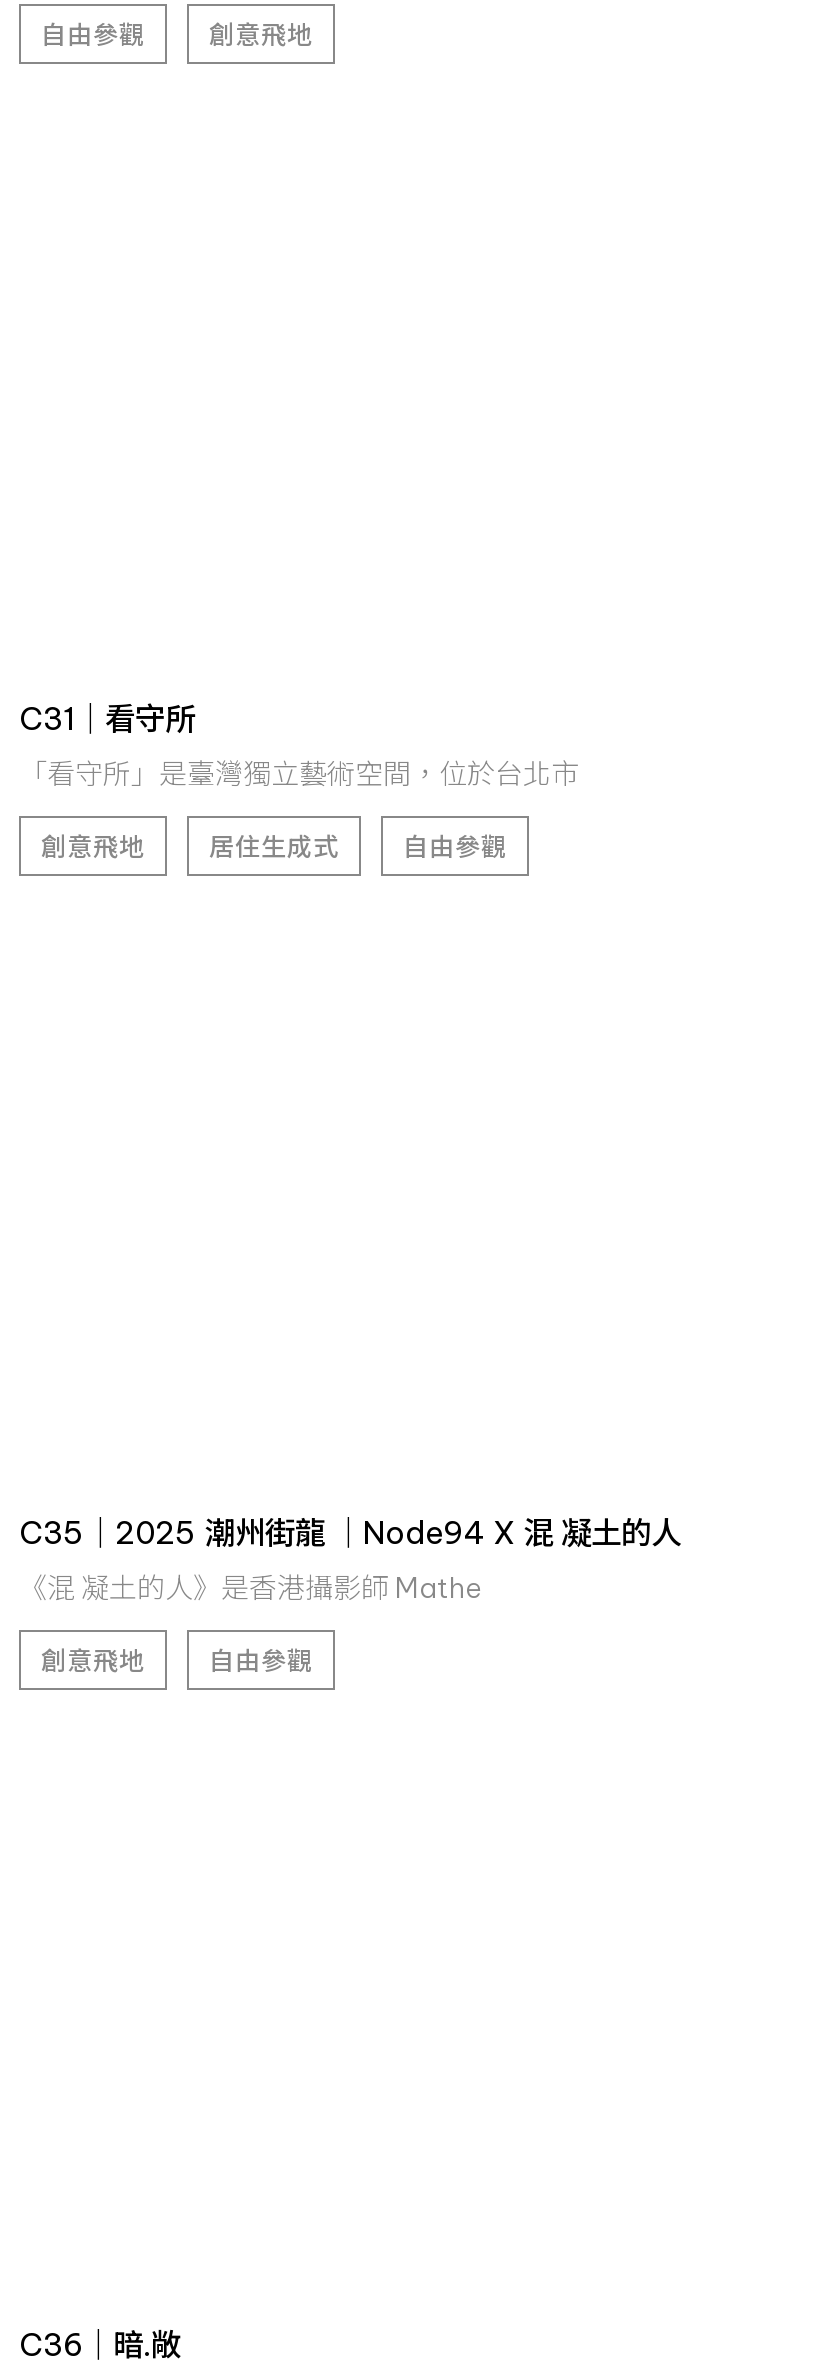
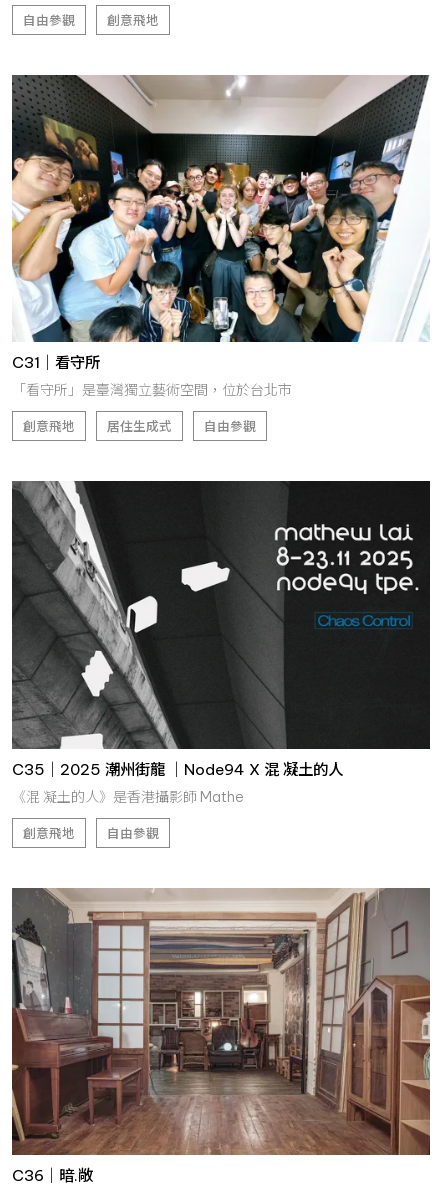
none -> [11,74,430,343] [image]
none -> [11,480,431,750] [image]
none -> [11,887,431,1156] [image]

